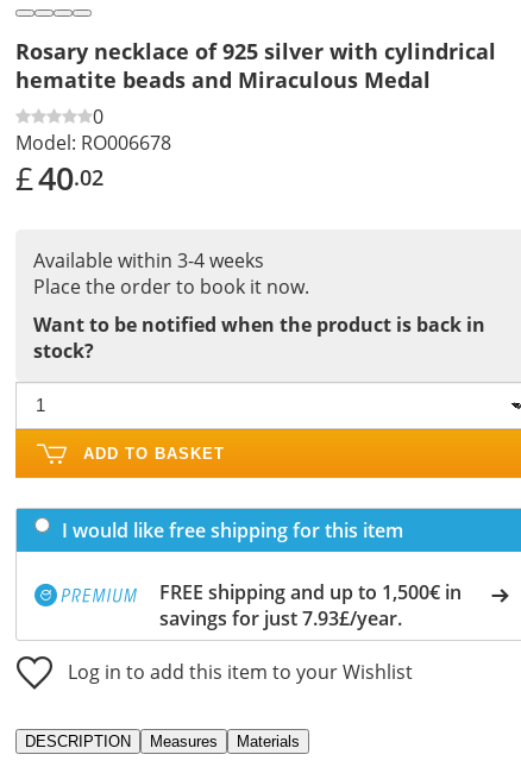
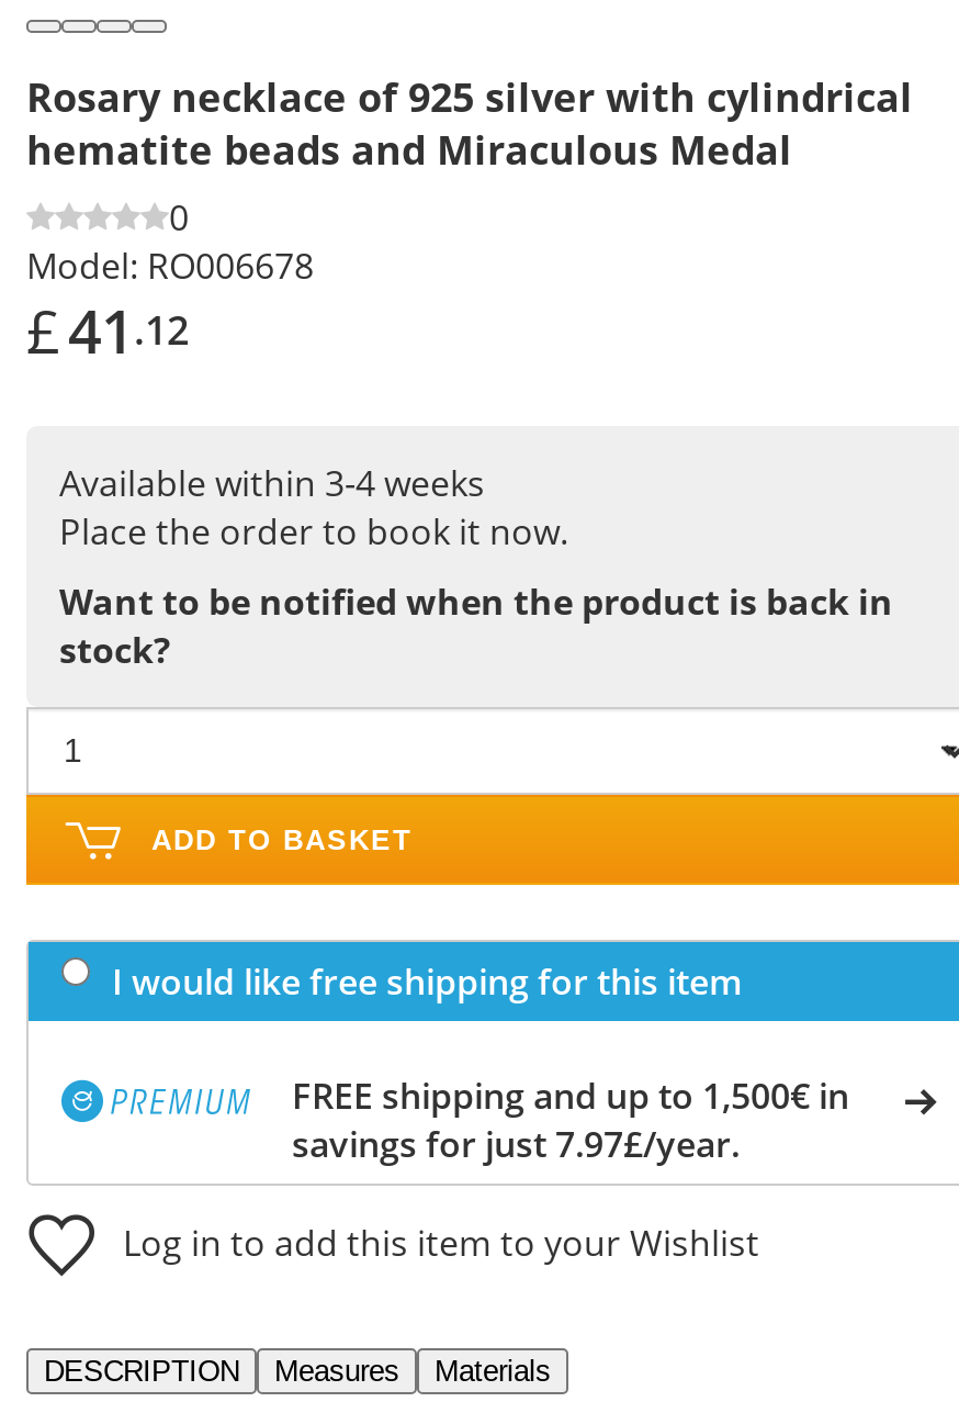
[15,156,103,200] £ 40.02 -> [26,290,189,371] £ 41.12
[159,605,402,631] savings for just 7.93£/year. -> [292,1120,740,1168] savings for just 7.97£/year.

